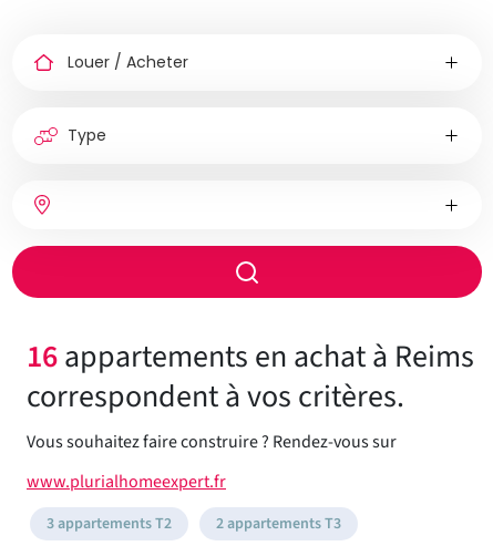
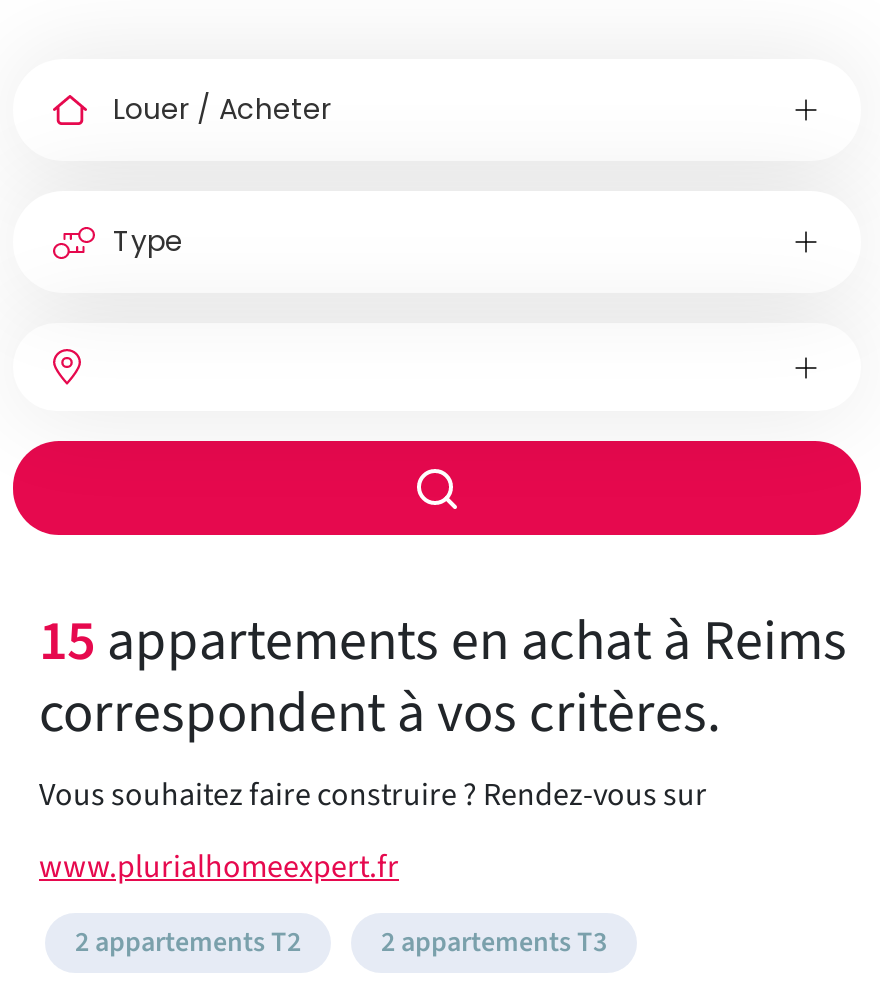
[27,334,474,379] 16 appartements en achat à Reims -> [39,601,847,681] 15 appartements en achat à Reims
[47,513,172,535] 3 appartements T2 -> [75,923,301,963] 2 appartements T2

